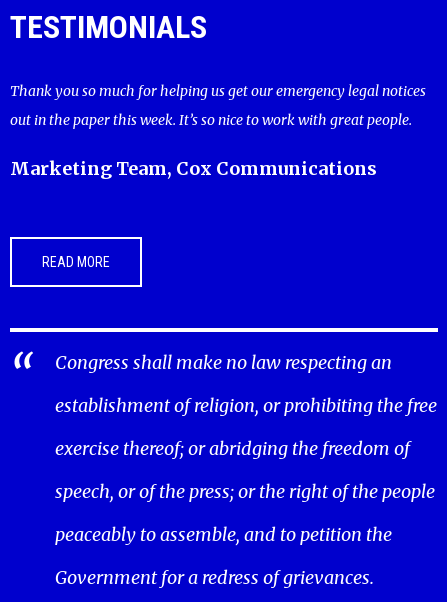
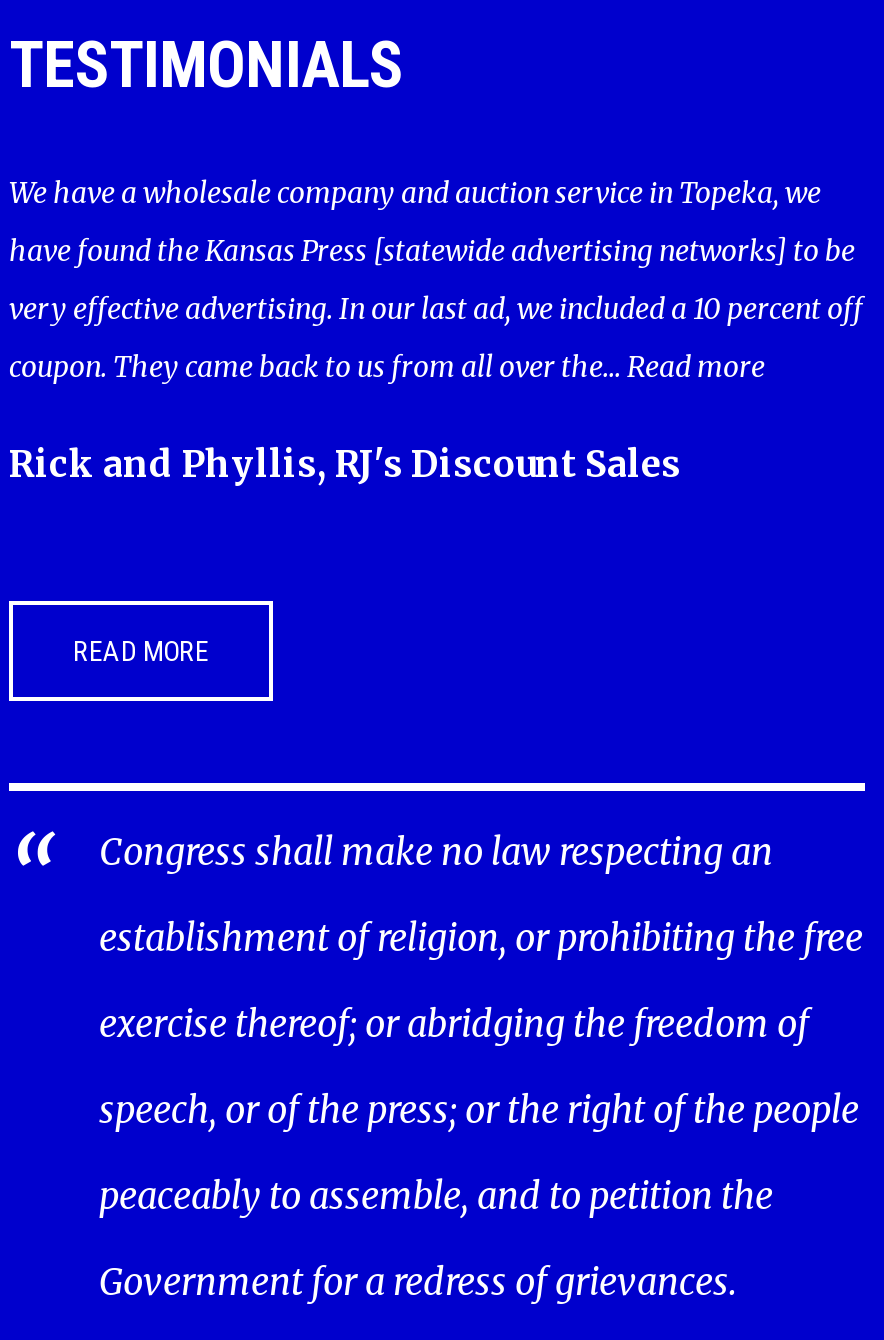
[10,82,426,180] Thank you so much for helping us get our emergency legal notices | out in the paper this week. It’s so nice to work with great people. | Marketing Team, Cox Communications -> [9,176,863,487] We have a wholesale company and auction service in Topeka, we | have found the Kansas Press [statewide advertising networks] to be | very effective advertising. In our last ad, we included a 10 percent off | coupon. They came back to us from all over the... Read more | Rick and Phyllis, RJ's Discount Sales

